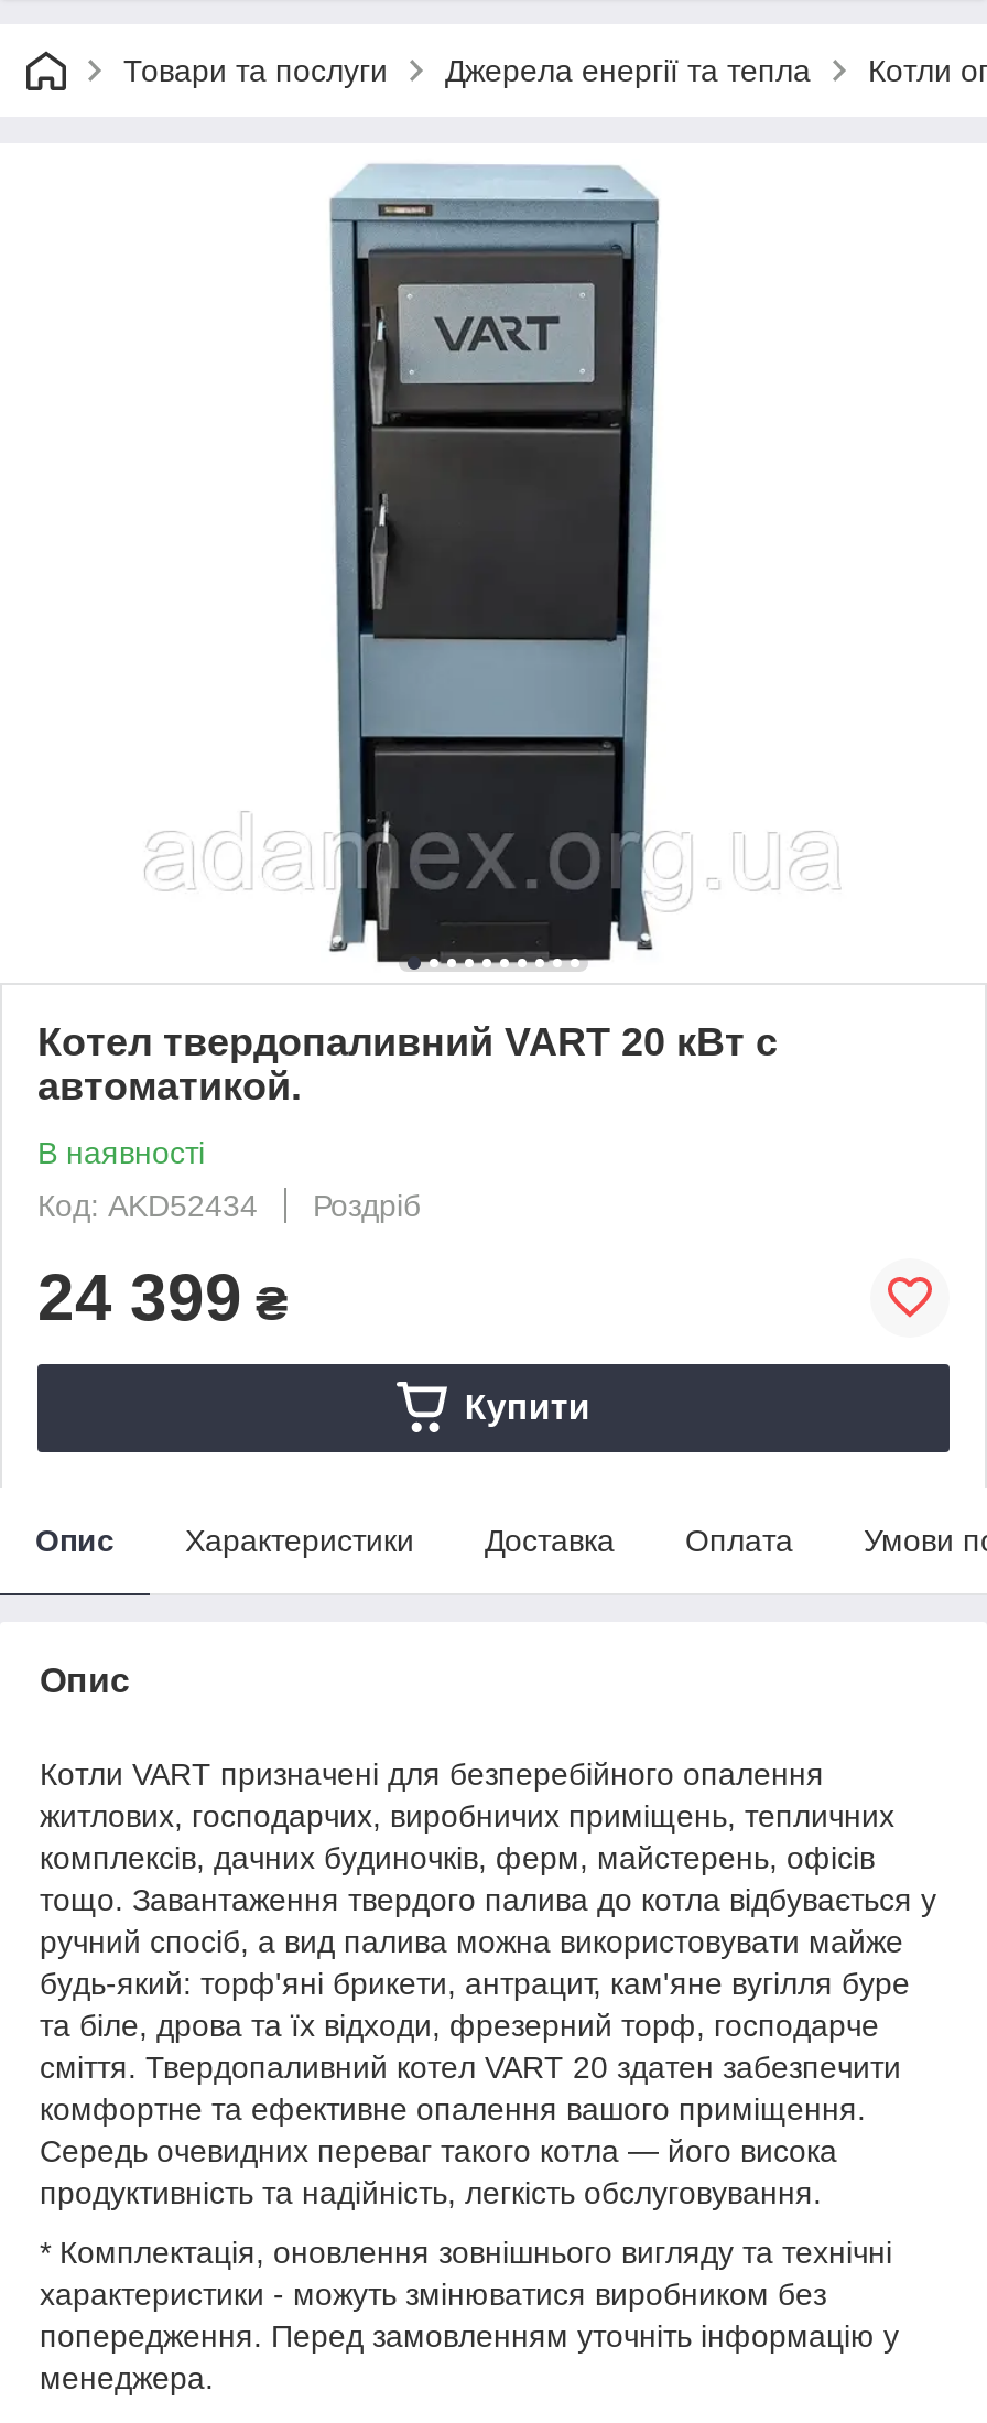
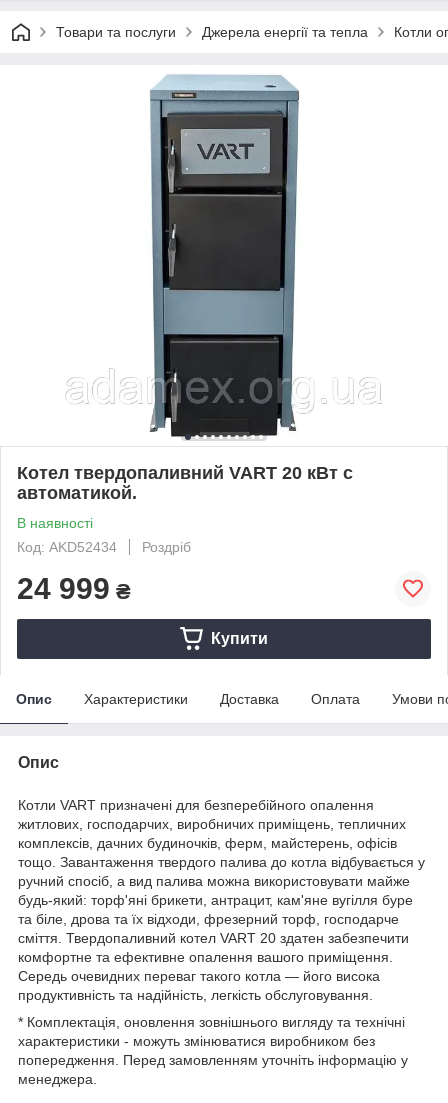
[37,1260,289,1333] 24 399 ₴ -> [17,572,131,605] 24 999 ₴

